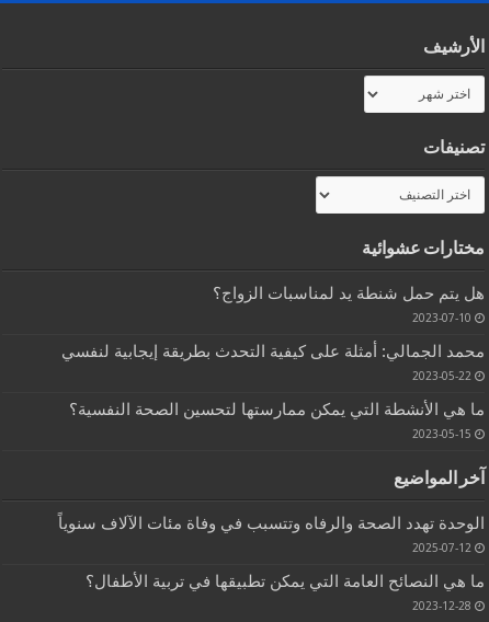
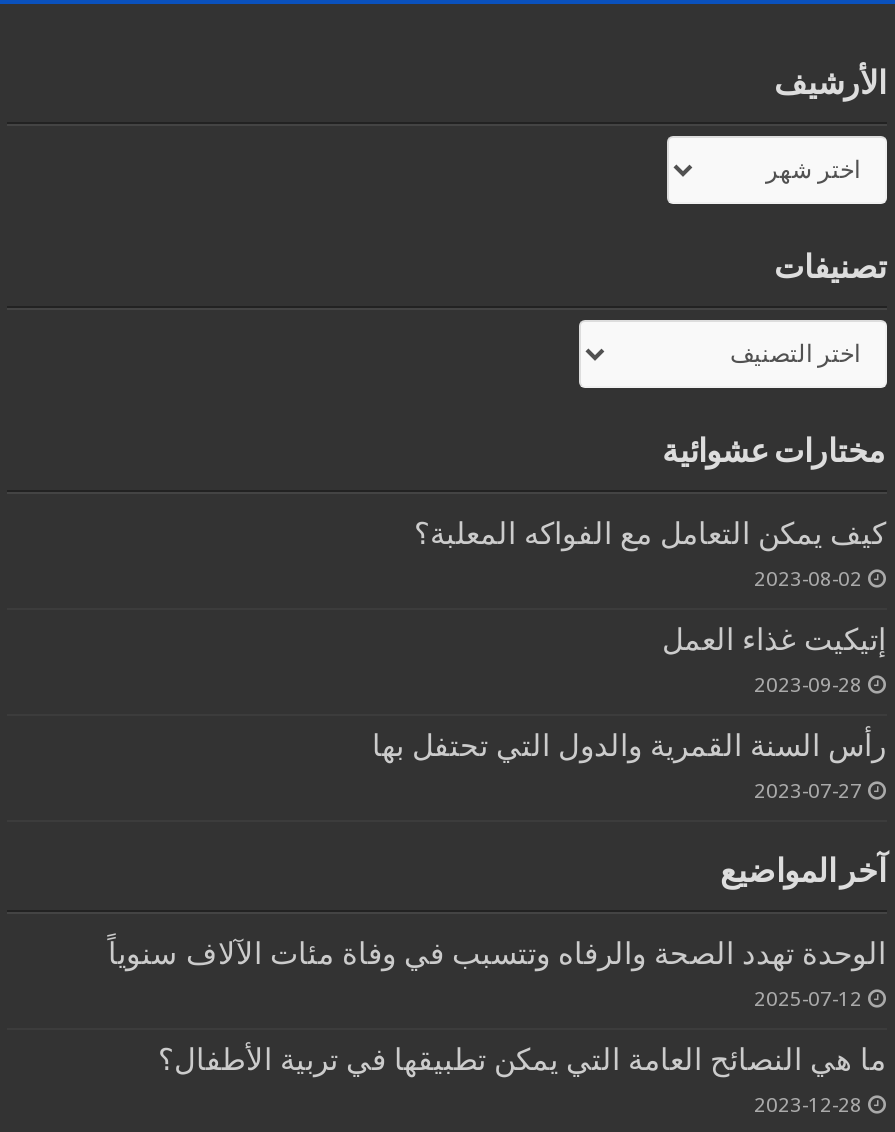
[212,284,484,324] هل يتم حمل شنطة يد لمناسبات الزواج؟ | 2023-07-10 -> [414,515,886,589] كيف يمكن التعامل مع الفواكه المعلبة؟ | 2023-08-02
[61,342,484,382] محمد الجمالي: أمثلة على كيفية التحدث بطريقة إيجابية لنفسي | 2023-05-22 -> [662,621,886,695] إتيكيت غذاء العمل | 2023-09-28
[69,400,484,440] ما هي الأنشطة التي يمكن ممارستها لتحسين الصحة النفسية؟ | 2023-05-15 -> [372,727,886,801] رأس السنة القمرية والدول التي تحتفل بها | 2023-07-27

